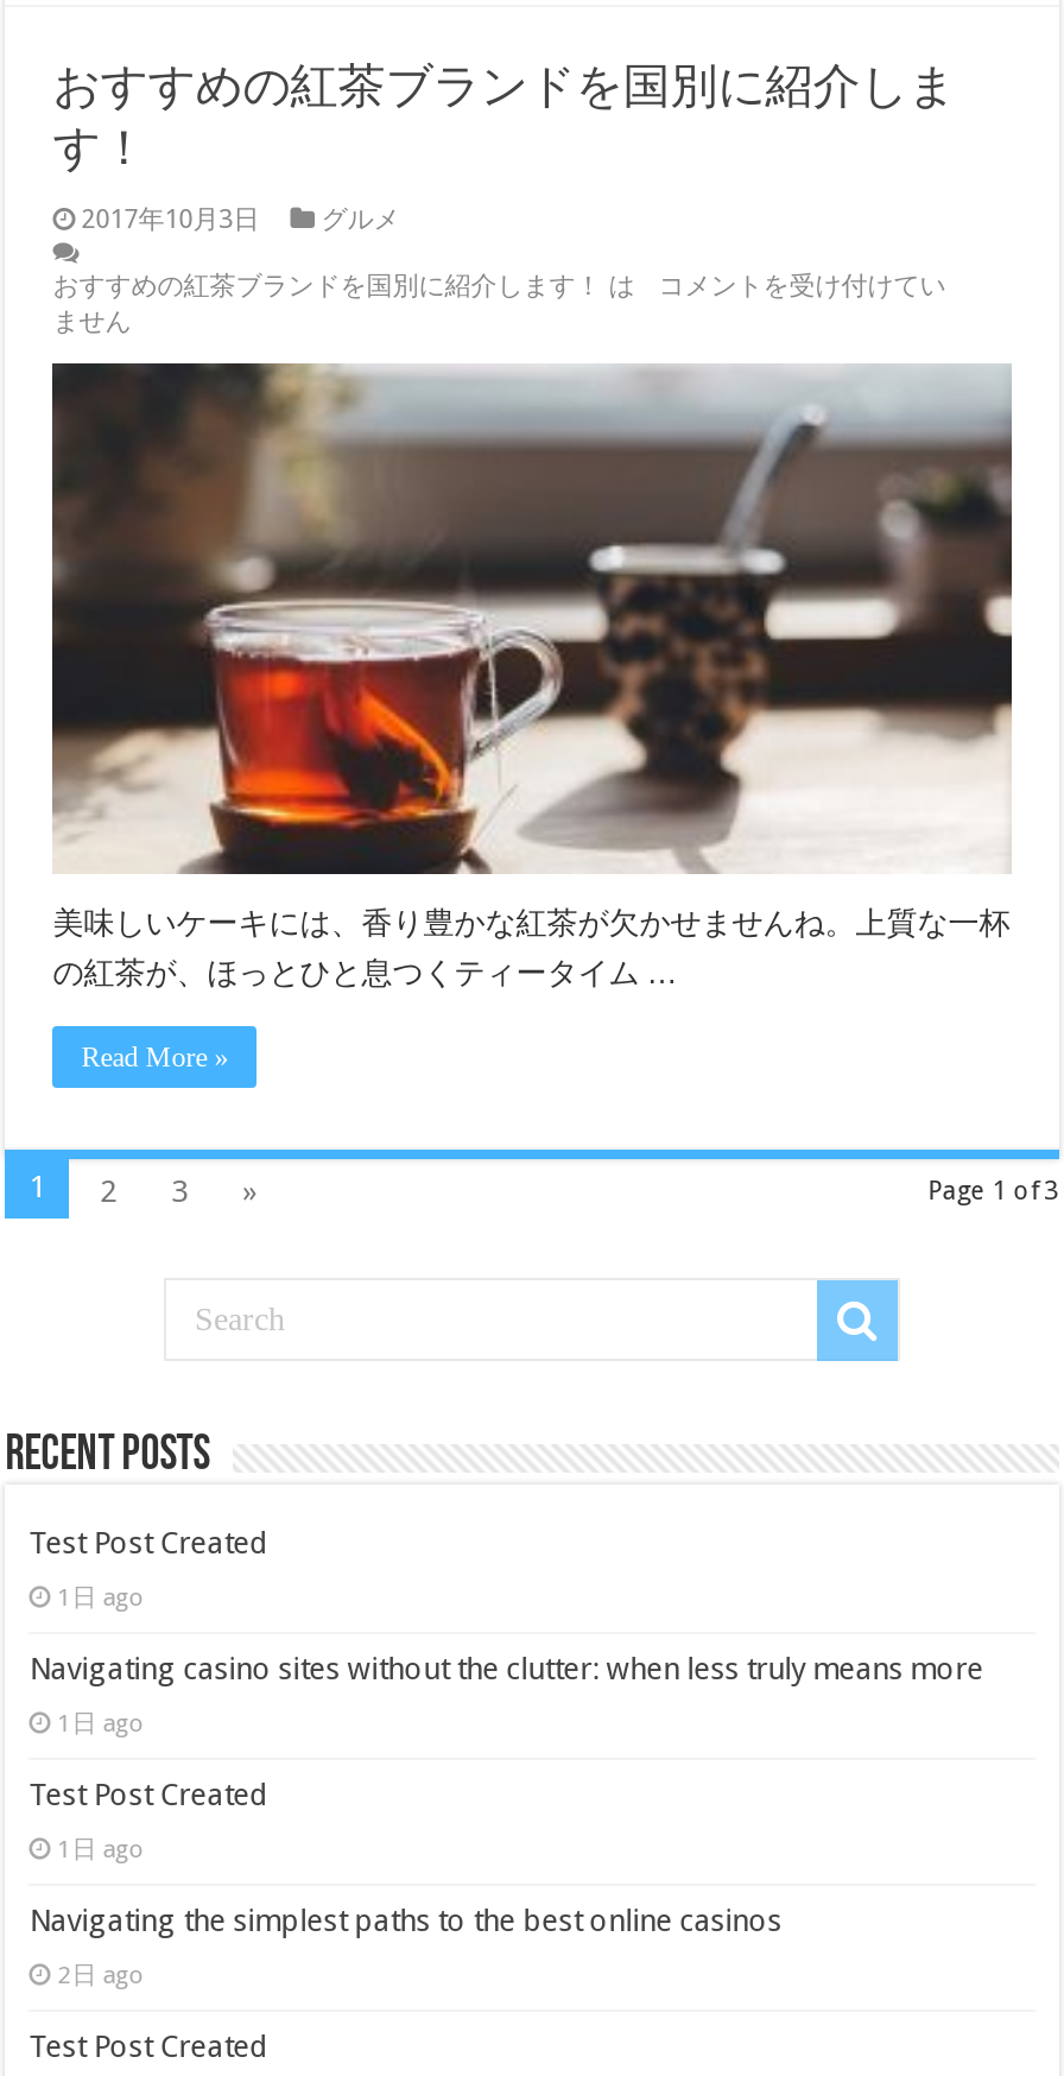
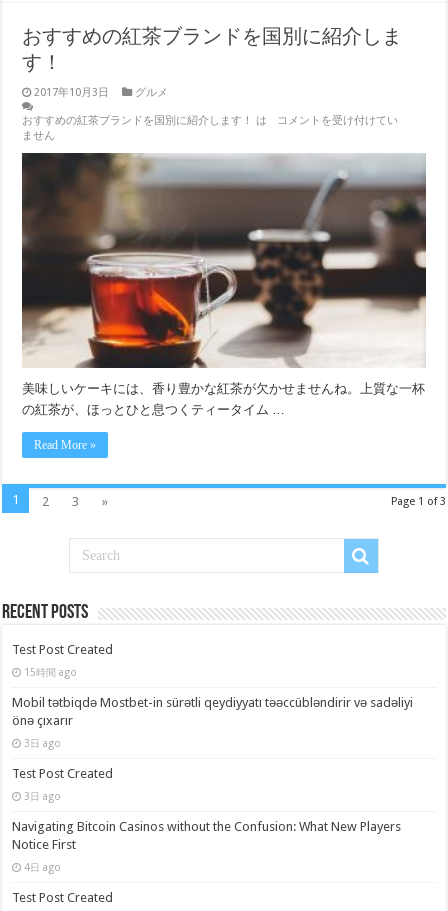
[57,1581,145,1610] 1日 ago -> [24,666,77,678] 15時間 ago
[29,1650,984,1686] Navigating casino sites without the clutter: when less truly means more -> [12,695,413,728] Mobil tətbiqdə Mostbet-in sürətli qeydiyyatı təəccübləndirir və sadəliyi | önə çıxarır
[57,1707,145,1736] 1日 ago -> [24,737,61,749] 3日 ago
[57,1833,145,1862] 1日 ago -> [24,790,61,802] 3日 ago
[29,1902,782,1938] Navigating the simplest paths to the best online casinos -> [12,819,401,852] Navigating Bitcoin Casinos without the Confusion: What New Players | Notice First
[57,1959,145,1987] 2日 ago -> [24,861,61,873] 4日 ago

